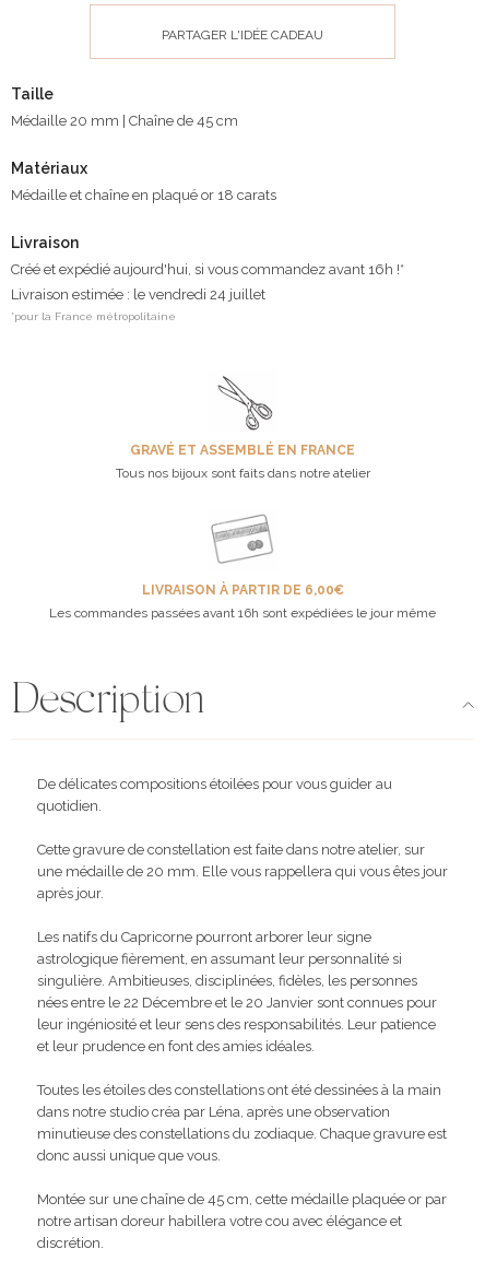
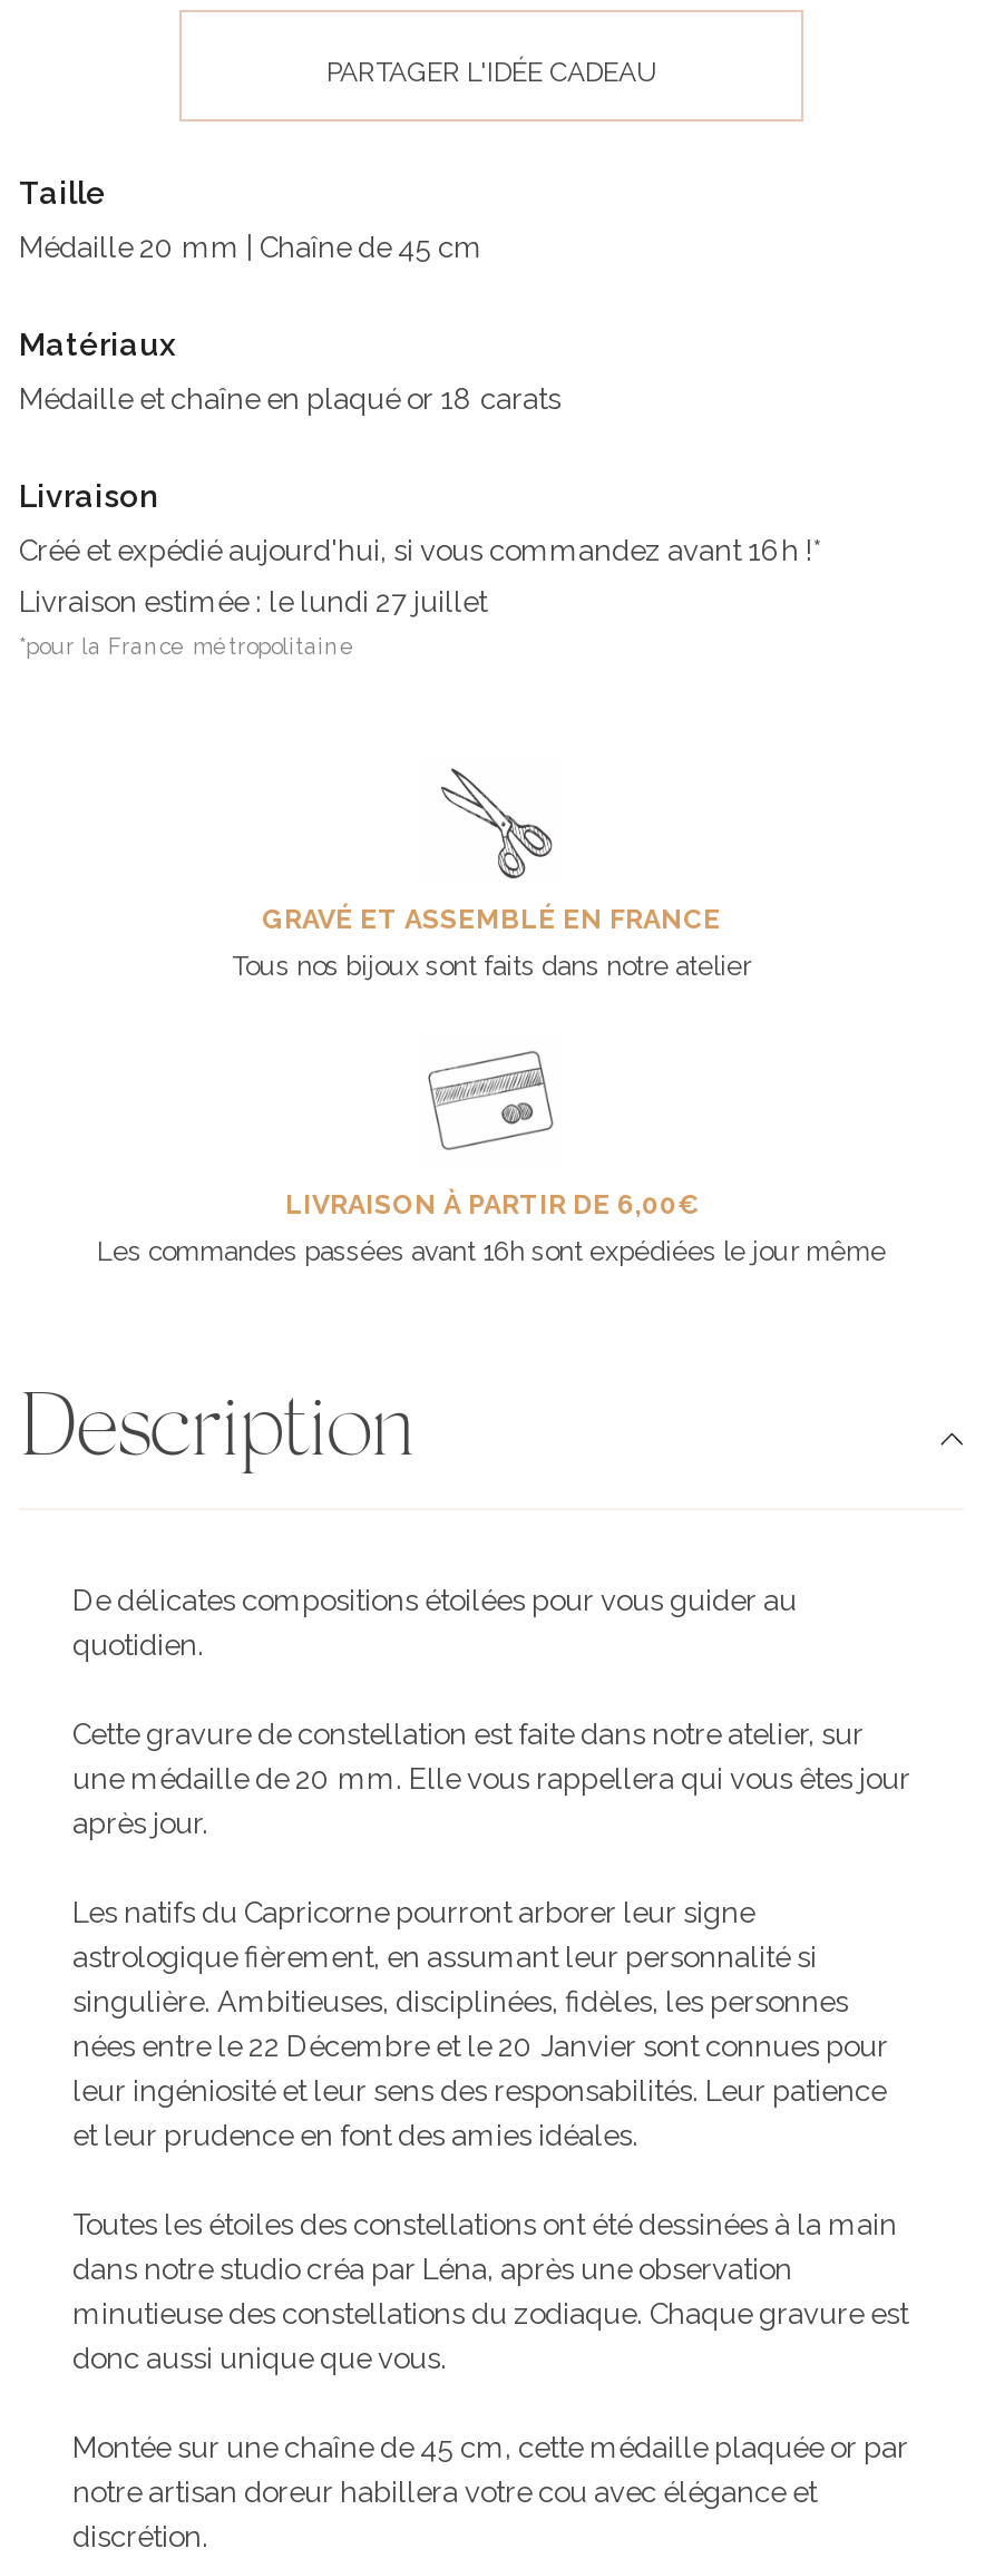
[11,286,265,303] Livraison estimée : le vendredi 24 juillet -> [19,585,487,619] Livraison estimée : le lundi 27 juillet

